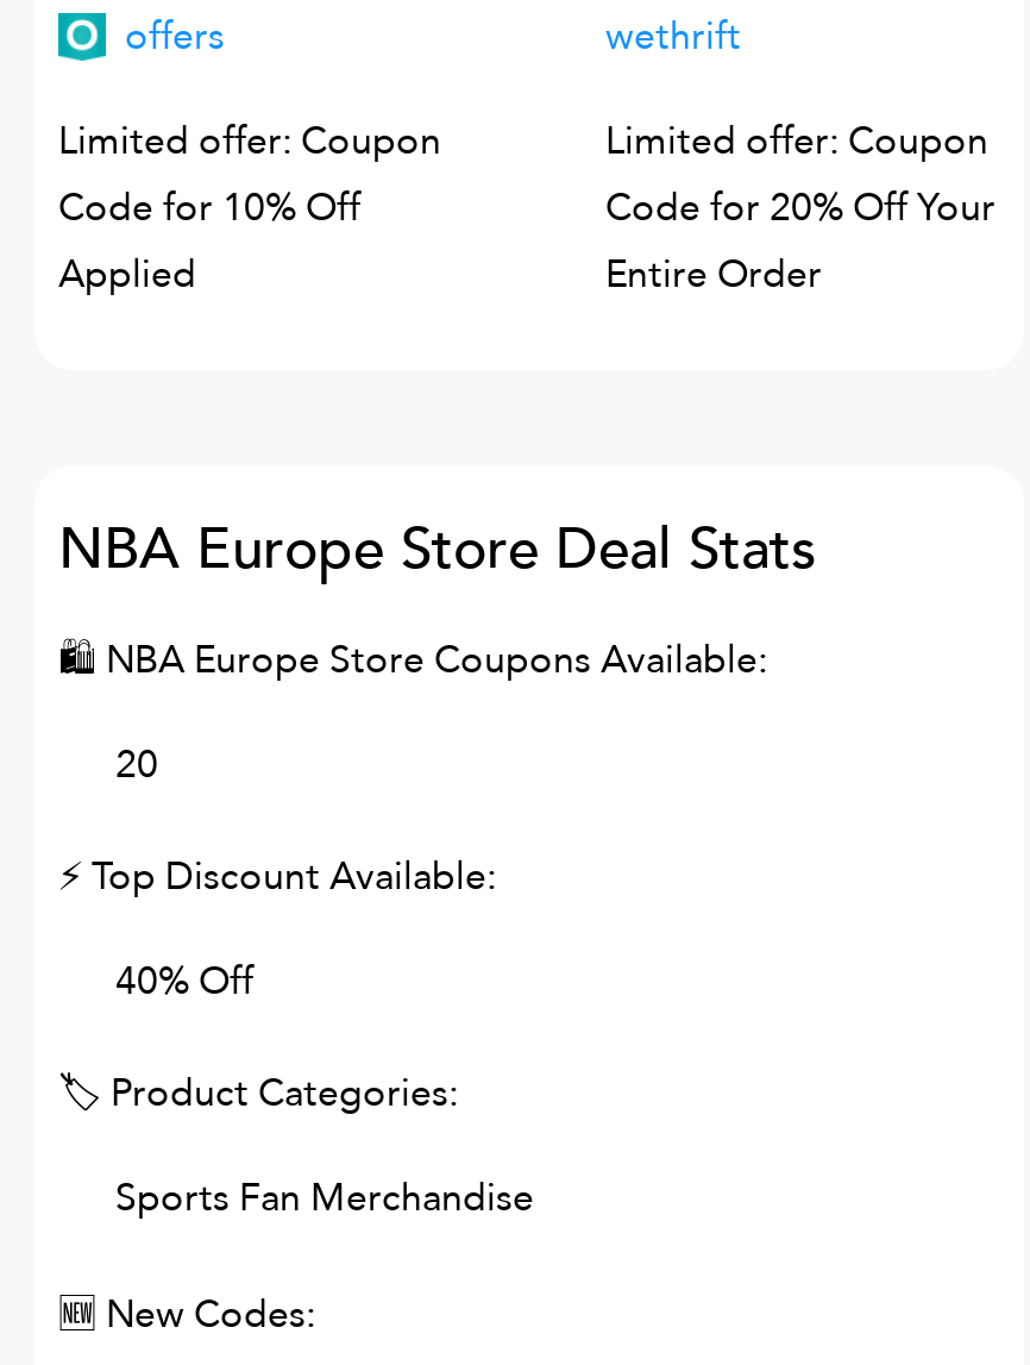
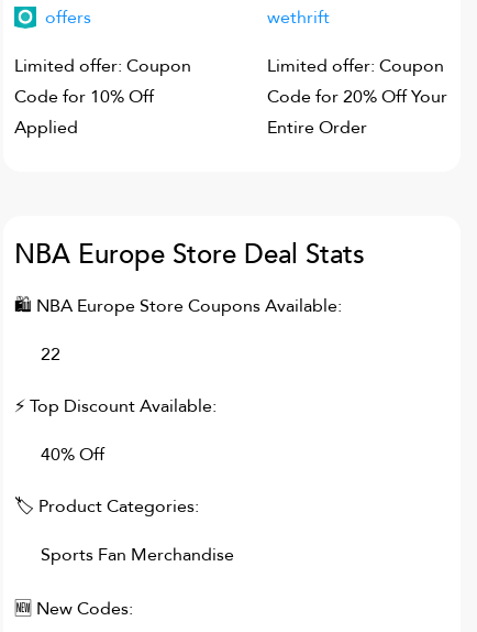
[115,739,158,791] 20 -> [41,342,60,367] 22

